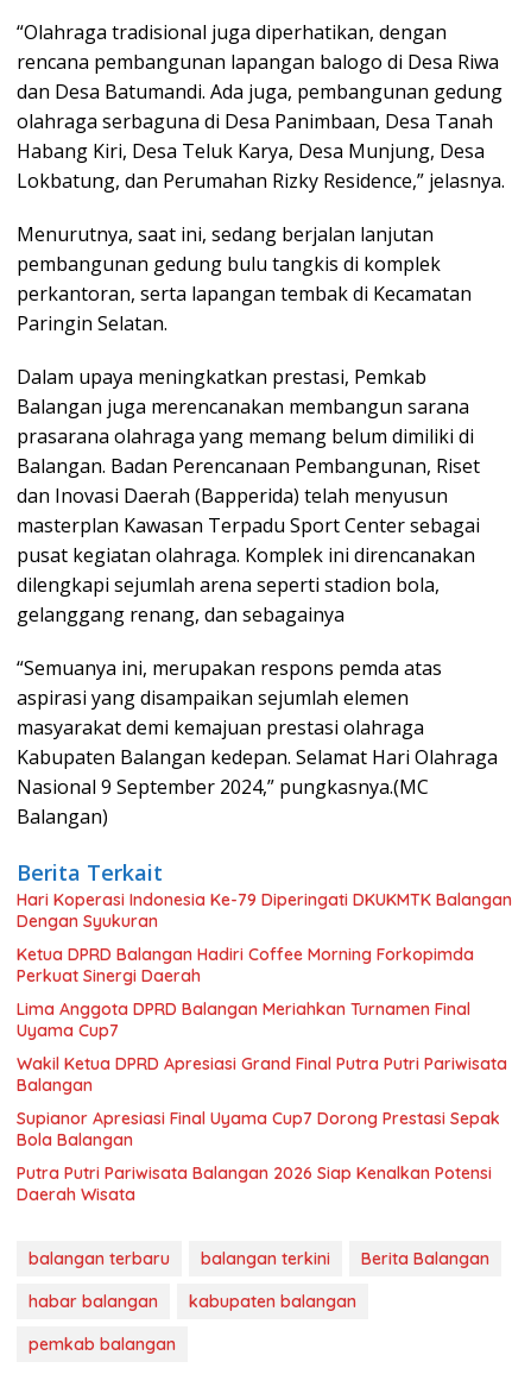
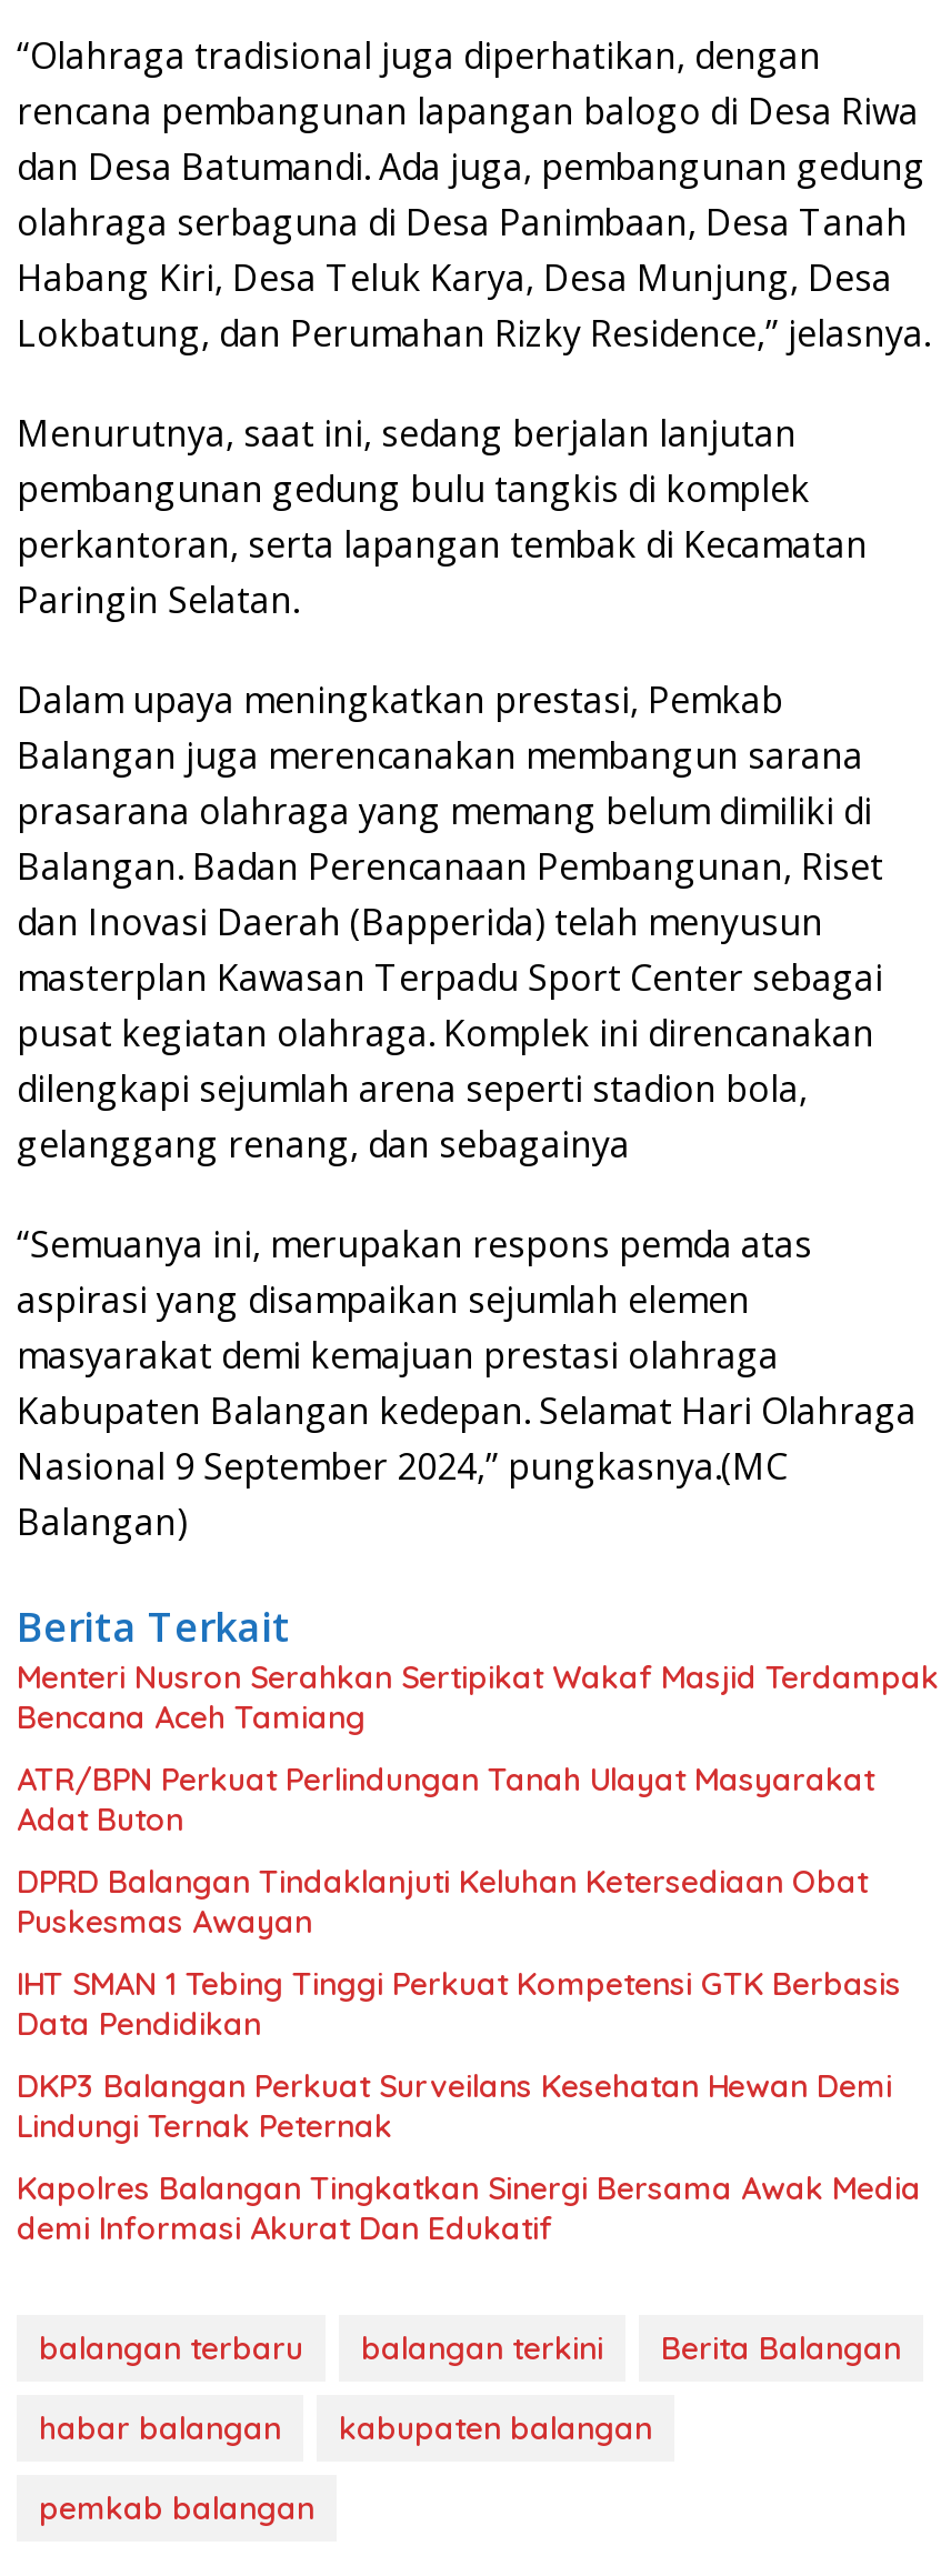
[17,889,512,932] Hari Koperasi Indonesia Ke-79 Diperingati DKUKMTK Balangan | Dengan Syukuran -> [17,1657,939,1737] Menteri Nusron Serahkan Sertipikat Wakaf Masjid Terdampak | Bencana Aceh Tamiang
[17,943,474,986] Ketua DPRD Balangan Hadiri Coffee Morning Forkopimda | Perkuat Sinergi Daerah -> [17,1759,874,1839] ATR/BPN Perkuat Perlindungan Tanah Ulayat Masyarakat | Adat Buton
[17,998,470,1041] Lima Anggota DPRD Balangan Meriahkan Turnamen Final | Uyama Cup7 -> [17,1861,868,1941] DPRD Balangan Tindaklanjuti Keluhan Ketersediaan Obat | Puskesmas Awayan
[17,1053,507,1096] Wakil Ketua DPRD Apresiasi Grand Final Putra Putri Pariwisata | Balangan -> [17,1963,901,2043] IHT SMAN 1 Tebing Tinggi Perkuat Kompetensi GTK Berbasis | Data Pendidikan
[17,1107,500,1150] Supianor Apresiasi Final Uyama Cup7 Dorong Prestasi Sepak | Bola Balangan -> [17,2066,892,2146] DKP3 Balangan Perkuat Surveilans Kesehatan Hewan Demi | Lindungi Ternak Peternak
[17,1162,492,1205] Putra Putri Pariwisata Balangan 2026 Siap Kenalkan Potensi | Daerah Wisata -> [17,2168,921,2248] Kapolres Balangan Tingkatkan Sinergi Bersama Awak Media | demi Informasi Akurat Dan Edukatif

